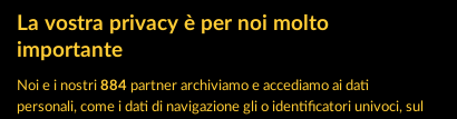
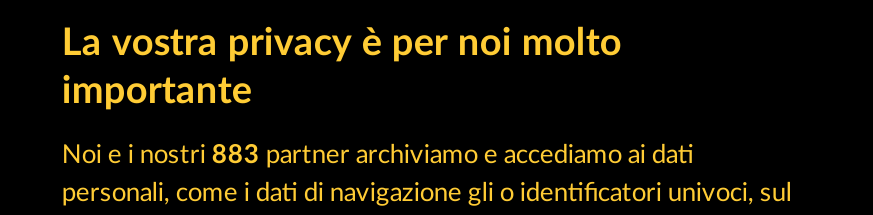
[17,79,369,93] Noi e i nostri 884 partner archiviamo e accediamo ai dati -> [62,143,694,169] Noi e i nostri 883 partner archiviamo e accediamo ai dati

